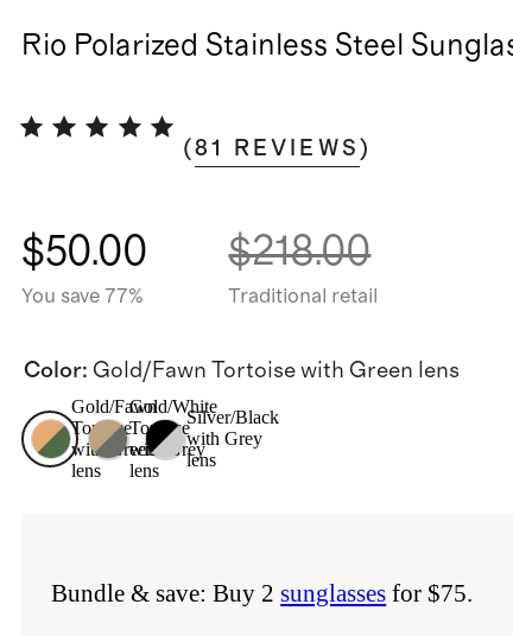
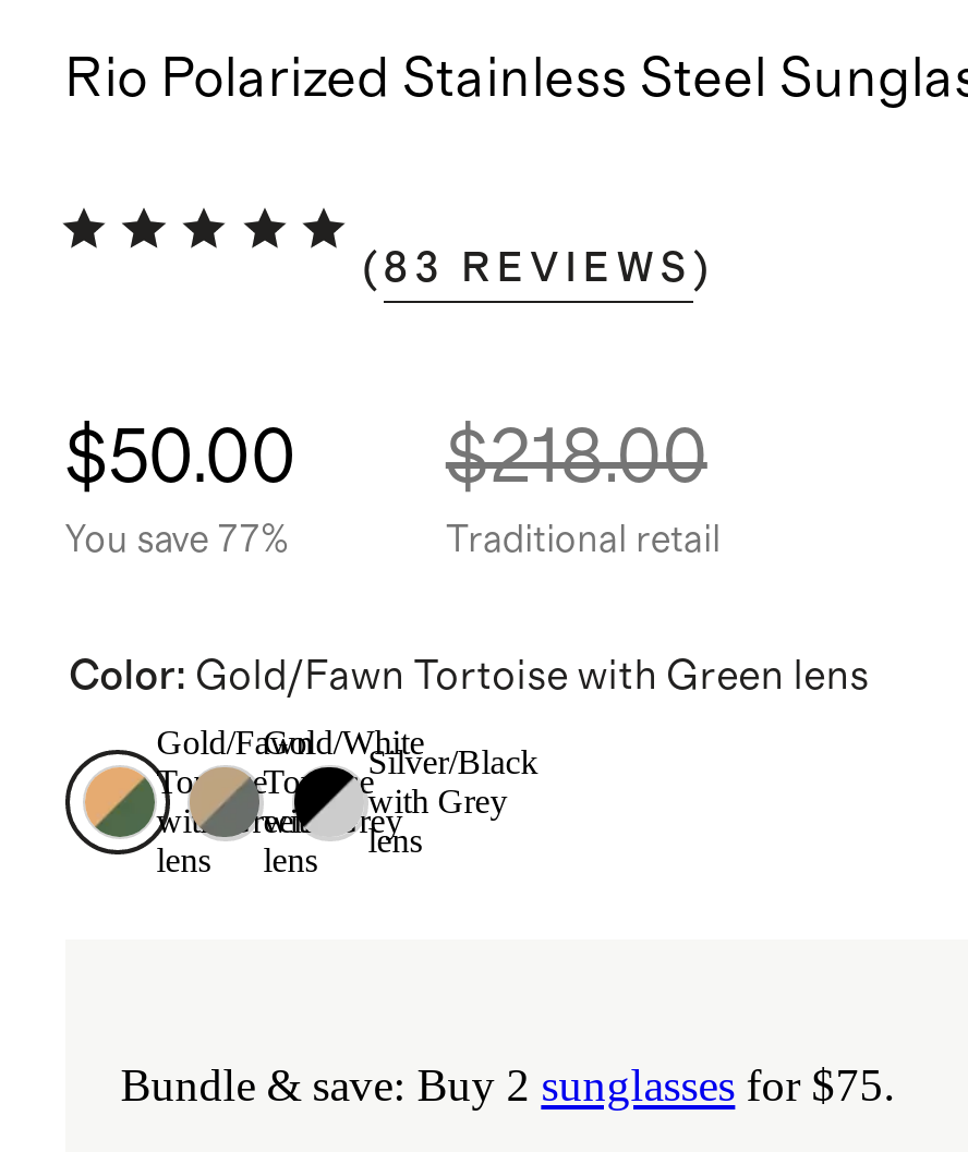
[183,138,372,160] (81 REVIEWS) -> [361,248,716,290] (83 REVIEWS)

